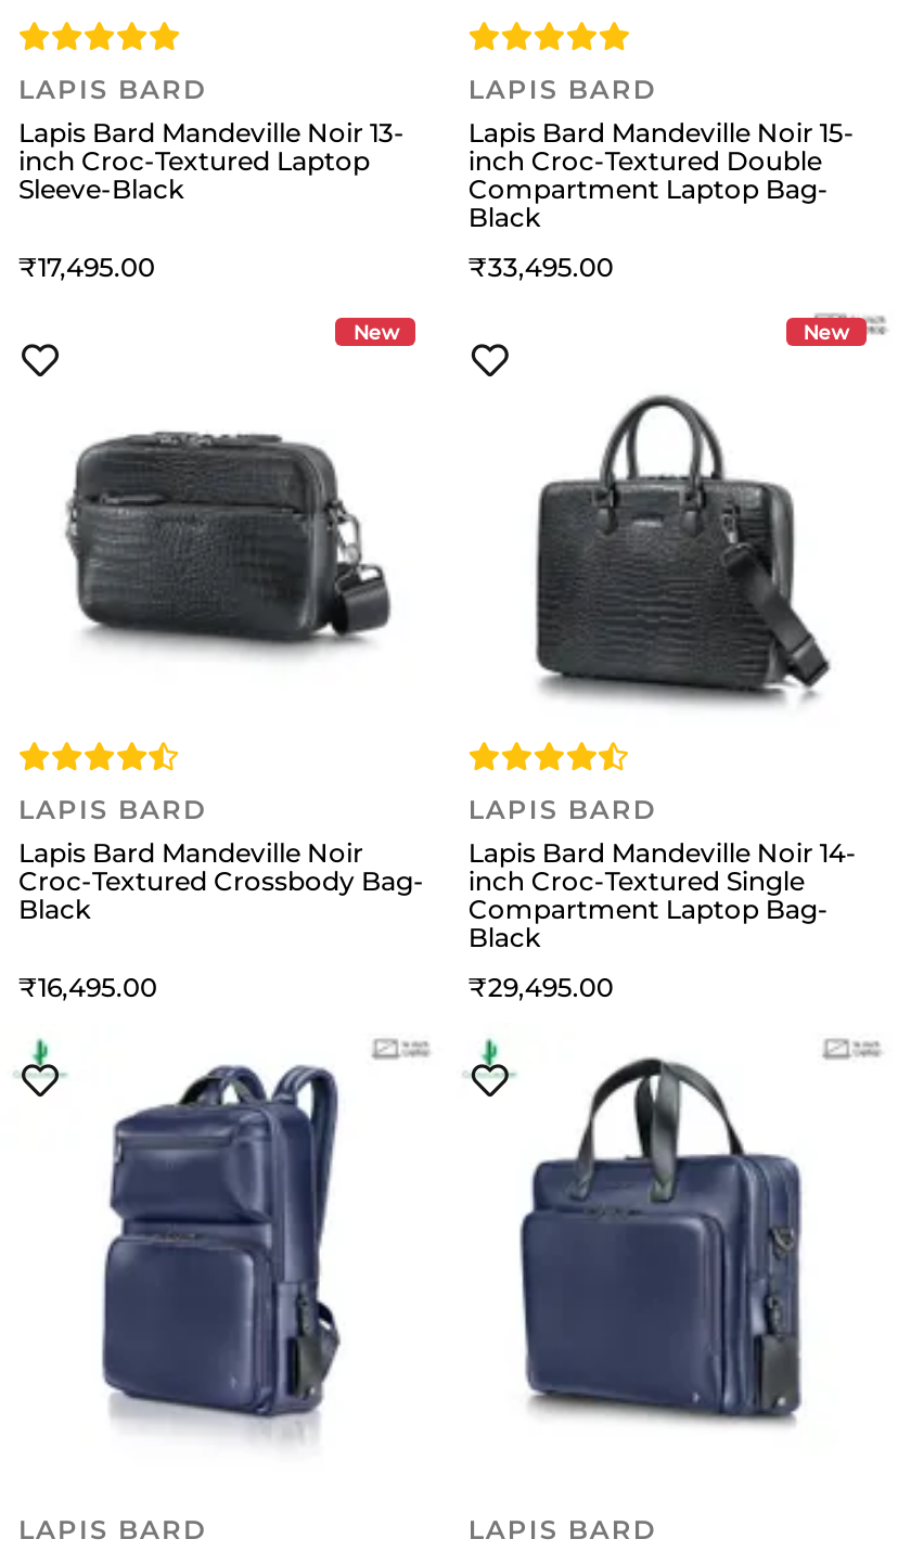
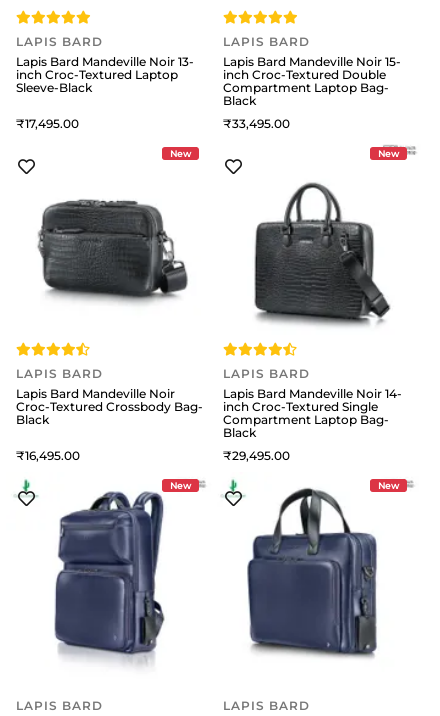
none -> [170,480,191,491] New
none -> [378,480,399,491] New

